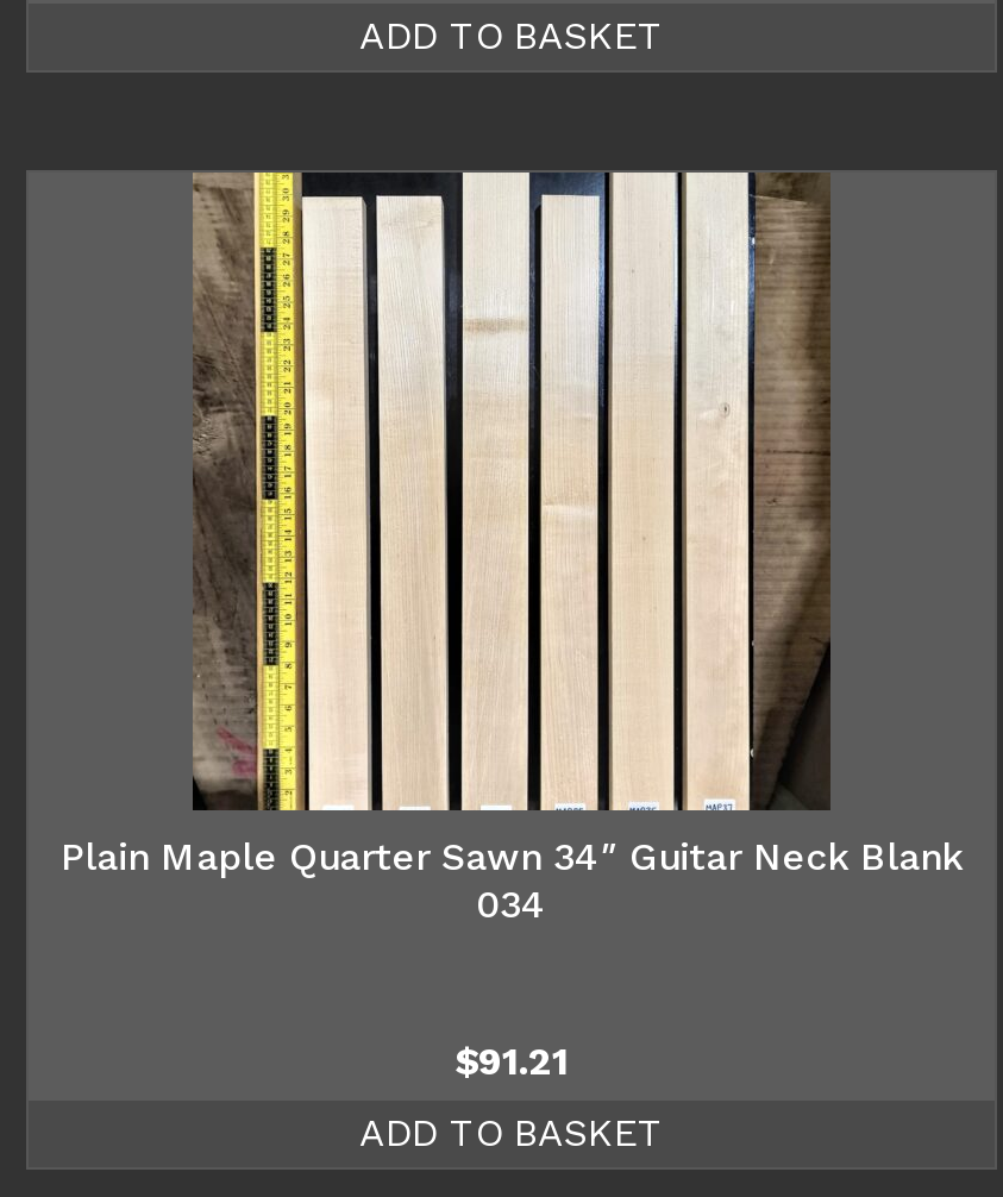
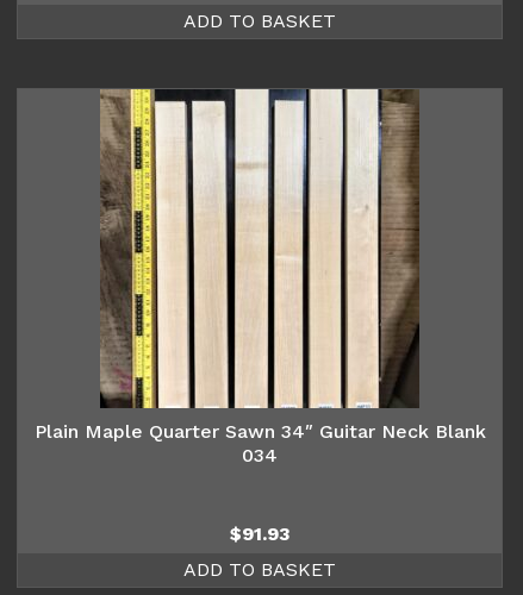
[455,1040,569,1085] $91.21 -> [229,522,290,544] $91.93

